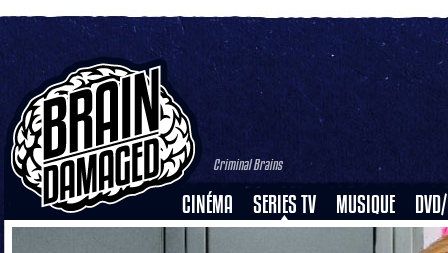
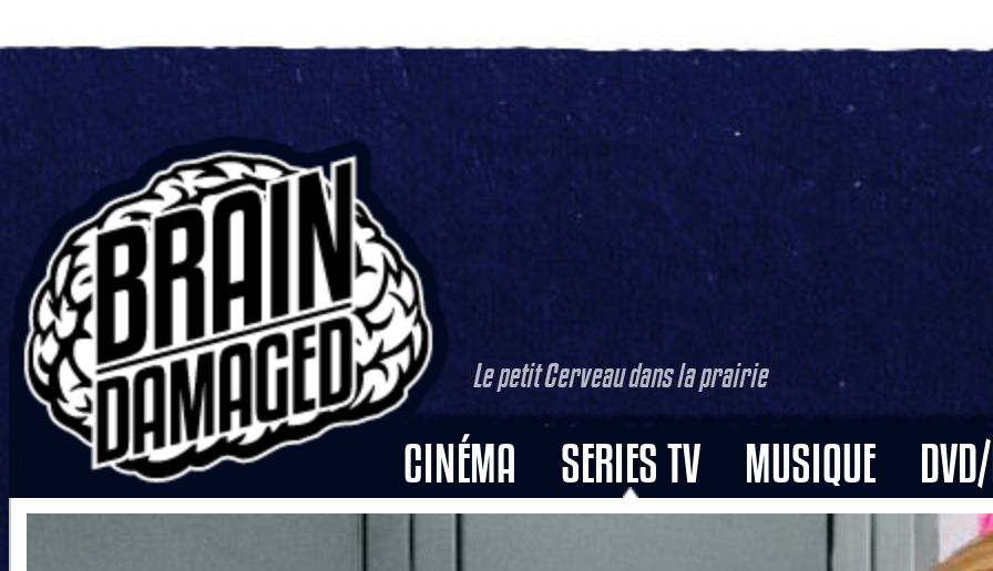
[213,156,282,173] Criminal Brains -> [472,356,767,394] Le petit Cerveau dans la prairie

